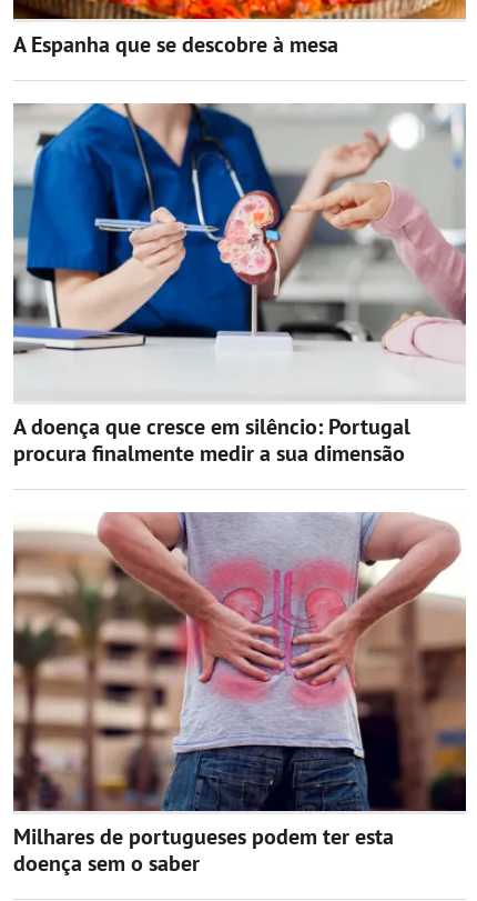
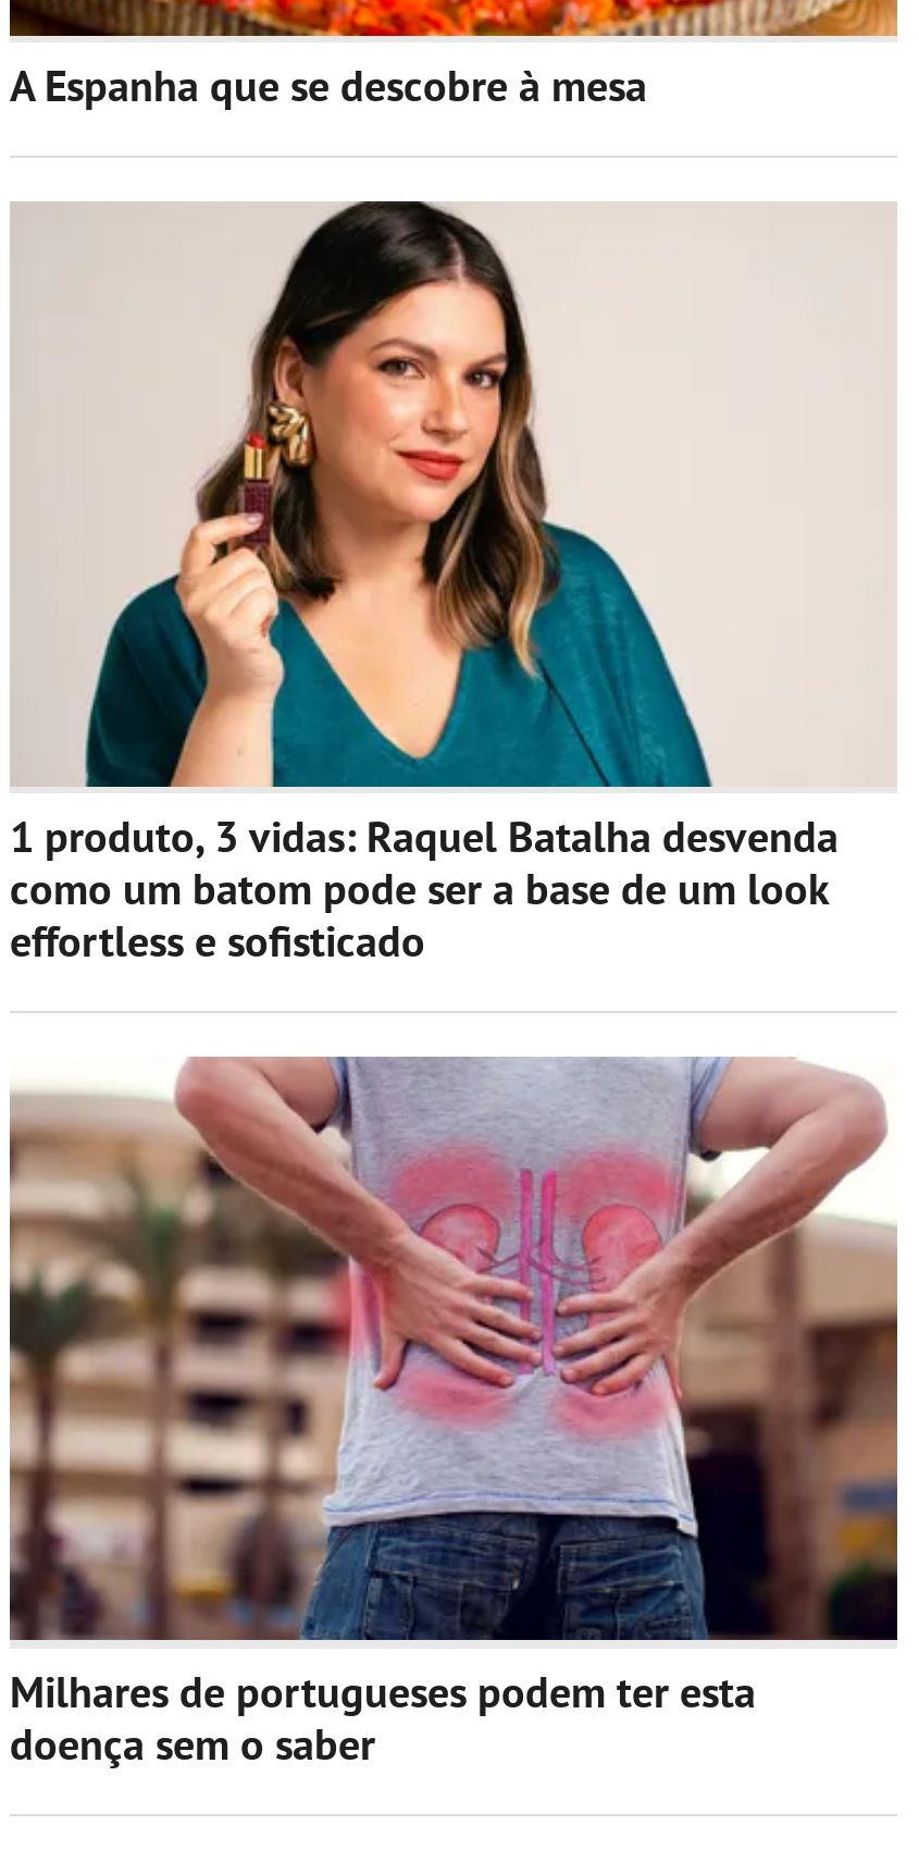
[12,102,467,468] [image] | A doença que cresce em silêncio: Portugal | procura finalmente medir a sua dimensão -> [10,200,895,969] [image] | 1 produto, 3 vidas: Raquel Batalha desvenda | como um batom pode ser a base de um look | effortless e sofisticado

